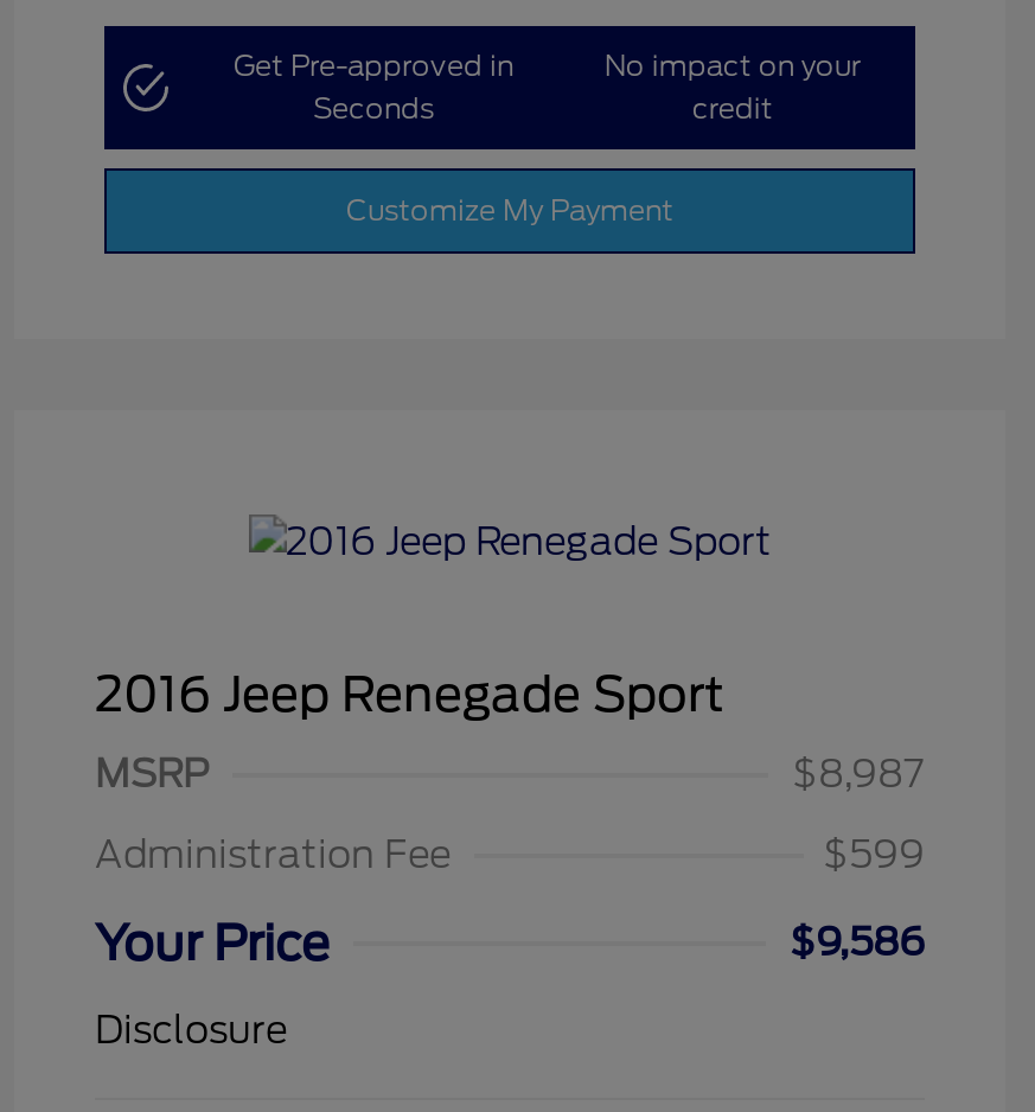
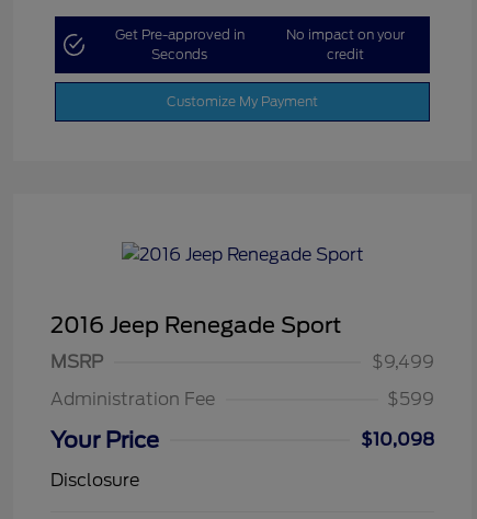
[792,752,925,797] $8,987 -> [372,352,434,373] $9,499
[790,921,925,966] $9,586 -> [361,430,434,450] $10,098

